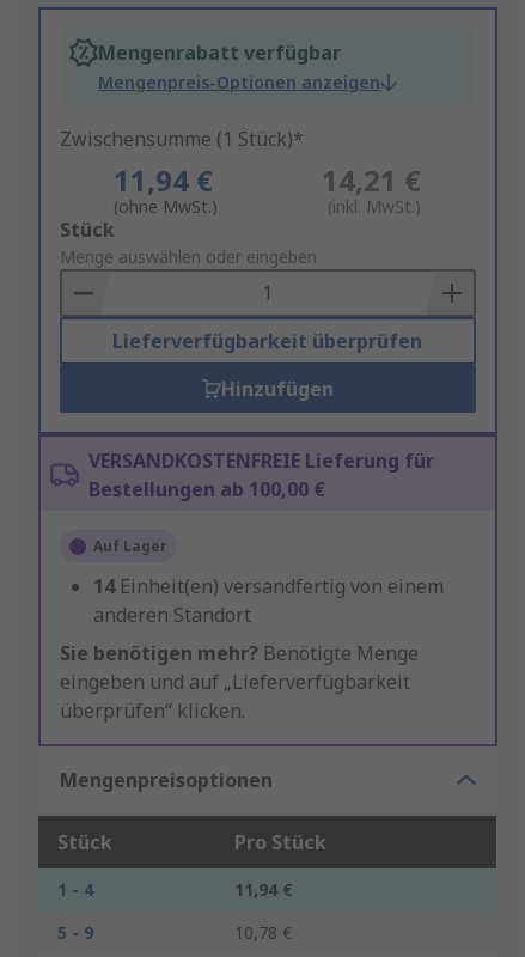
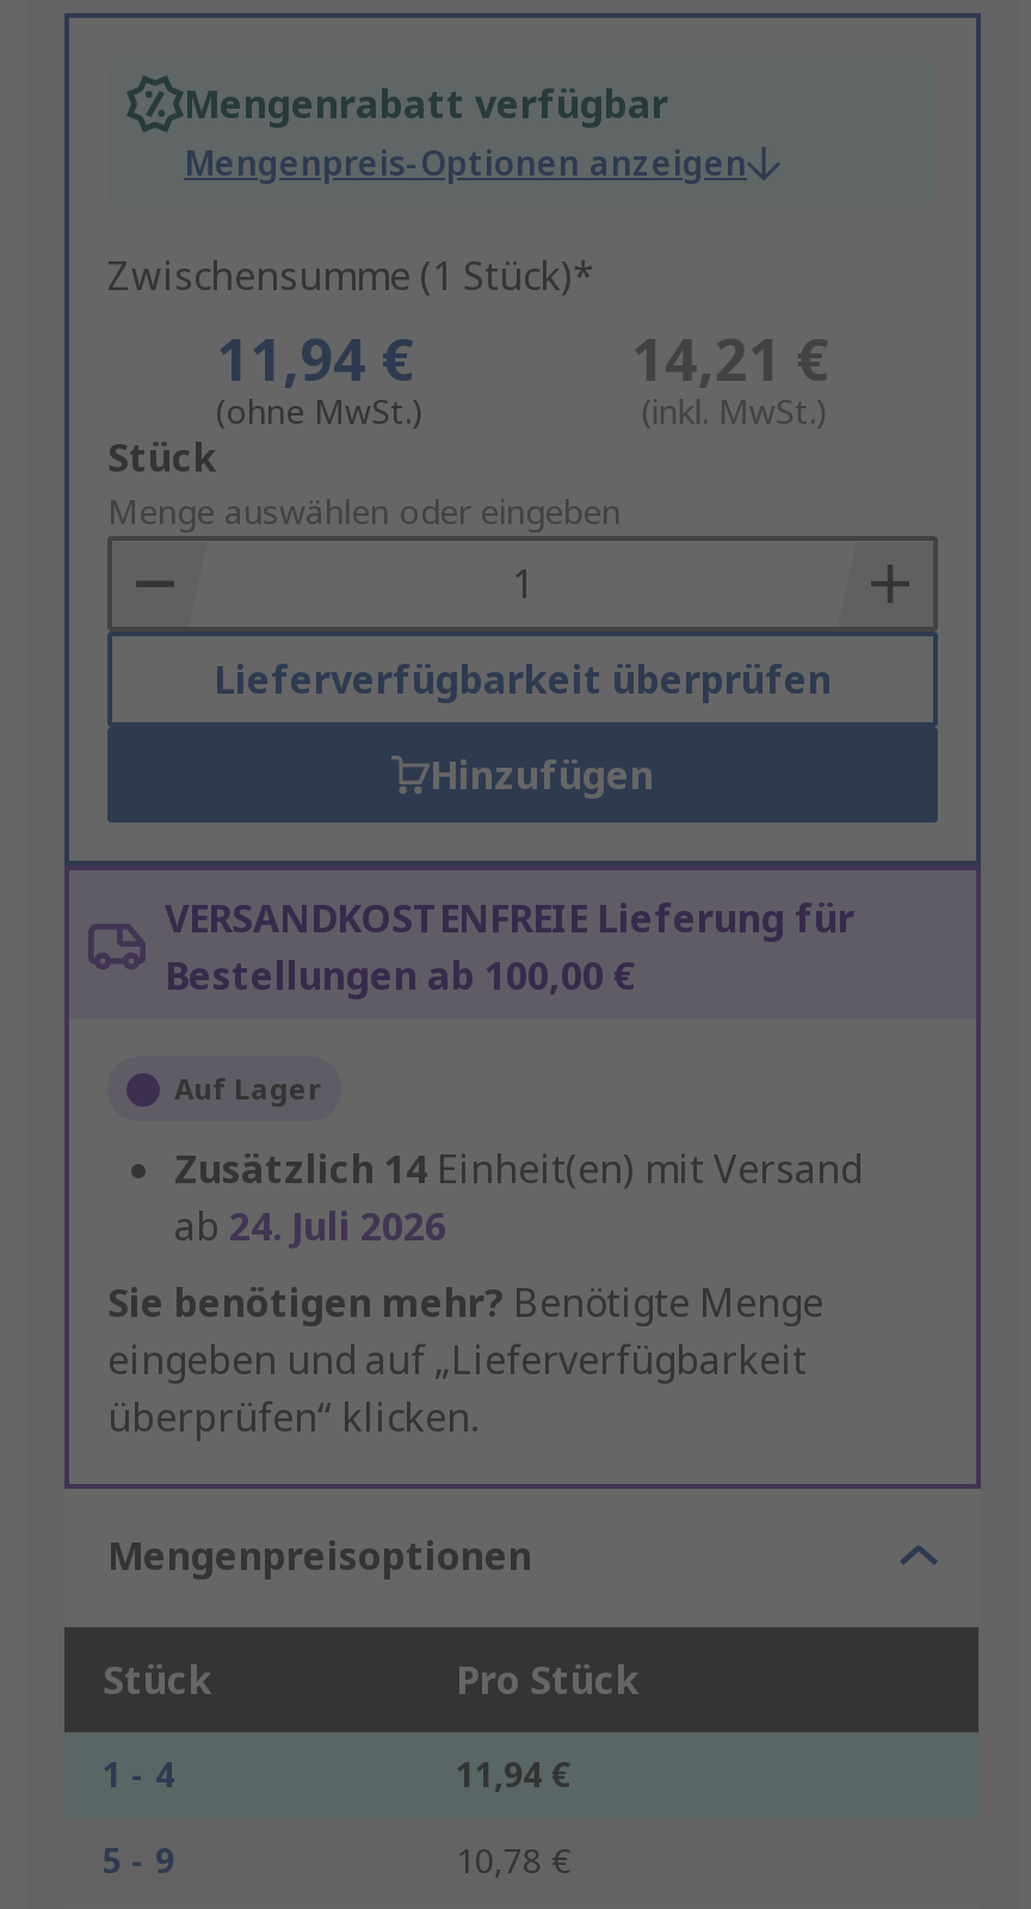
[93,574,444,629] 14 Einheit(en) versandfertig von einem | anderen Standort -> [174,1144,862,1254] Zusätzlich 14 Einheit(en) mit Versand | ab 24. Juli 2026

